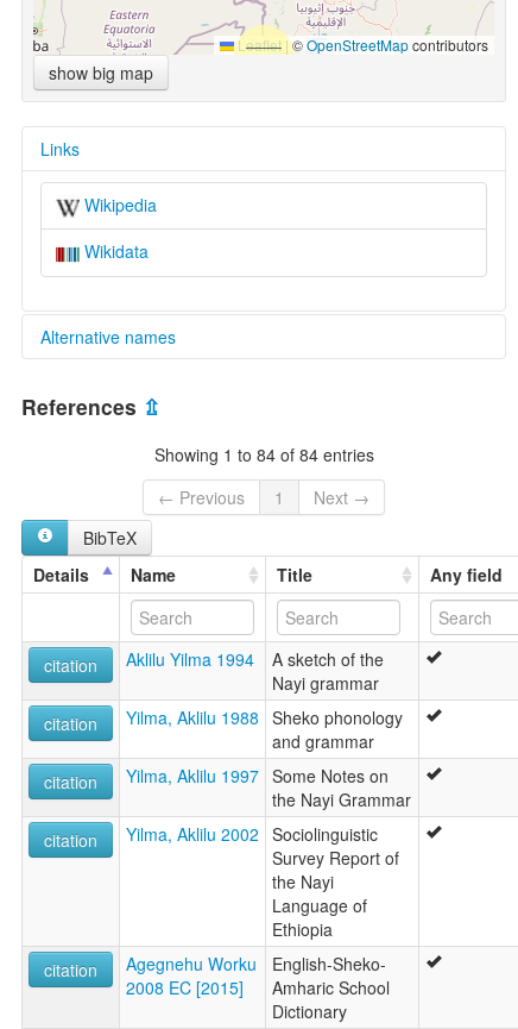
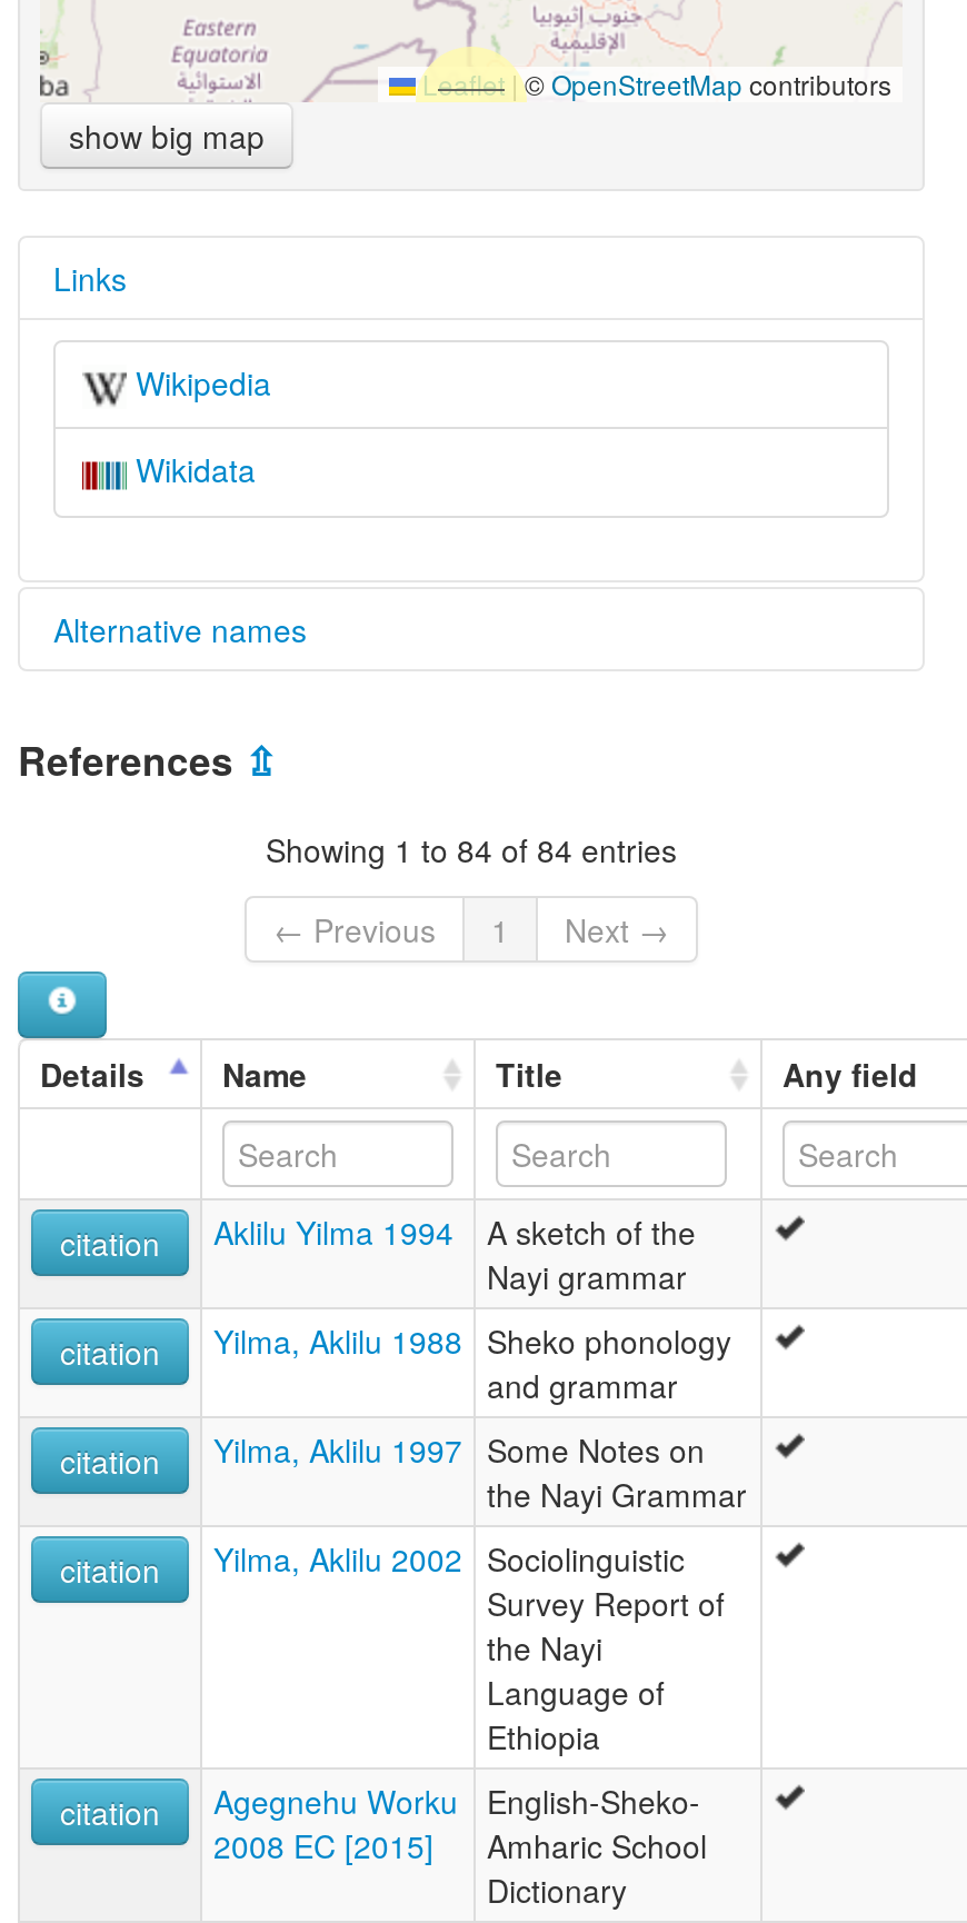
[83,525,137,549] BibTeX -> none

